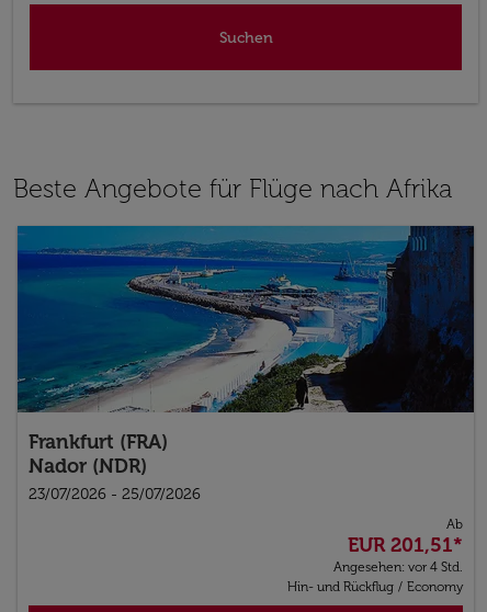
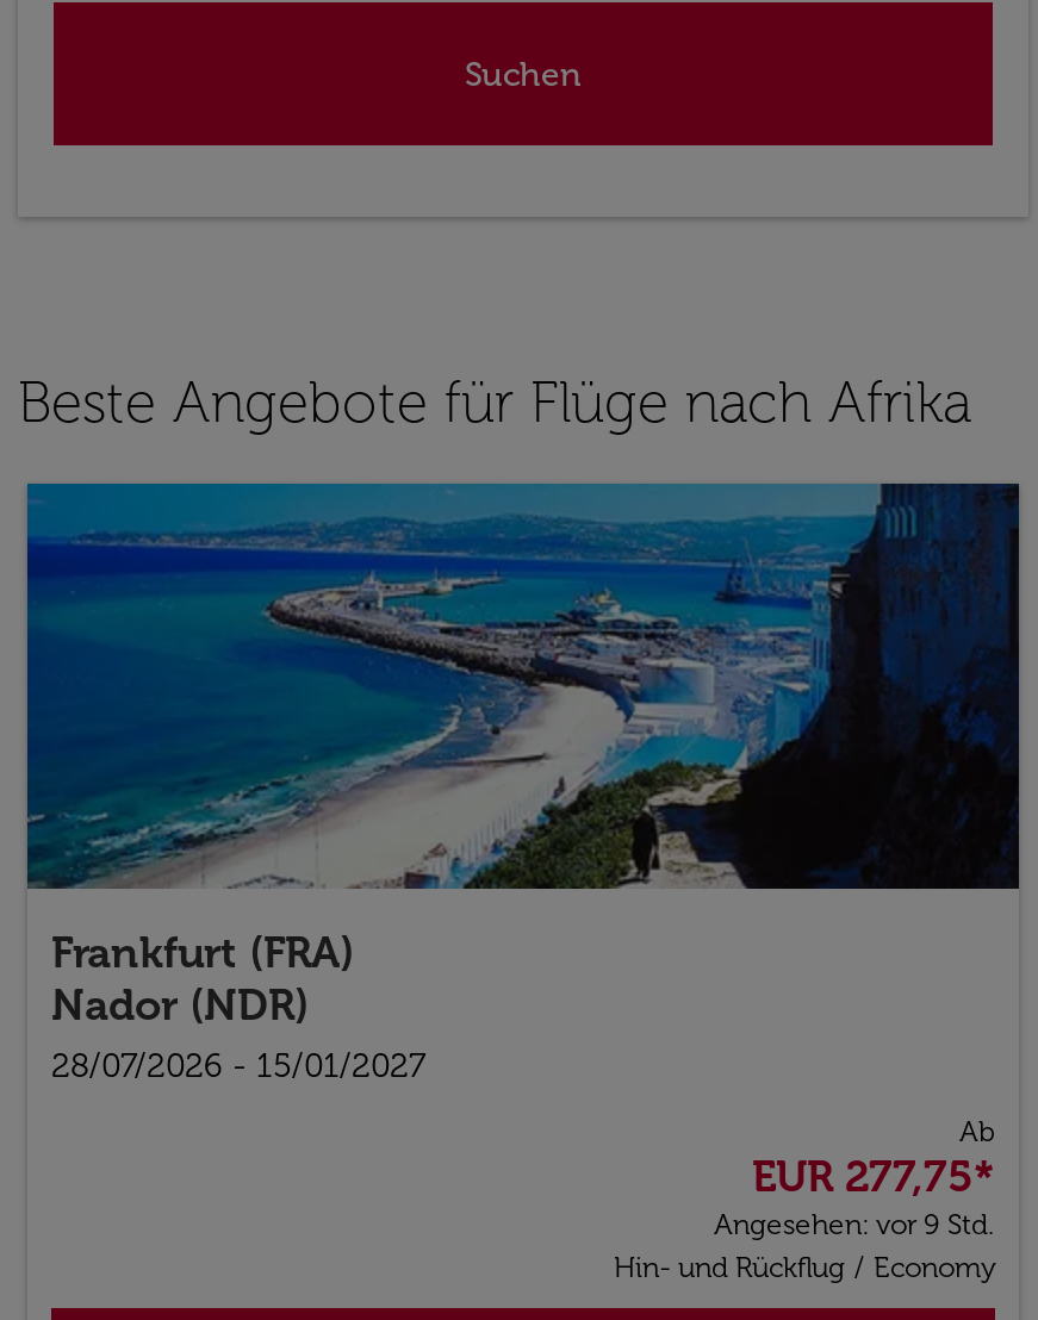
[29,485,201,503] 23/07/2026 - 25/07/2026 -> [51,1046,425,1086] 28/07/2026 - 15/01/2027
[348,533,463,557] EUR 201,51* -> [752,1151,995,1203] EUR 277,75*
[333,559,463,575] Angesehen: vor 4 Std. -> [714,1208,995,1241] Angesehen: vor 9 Std.

